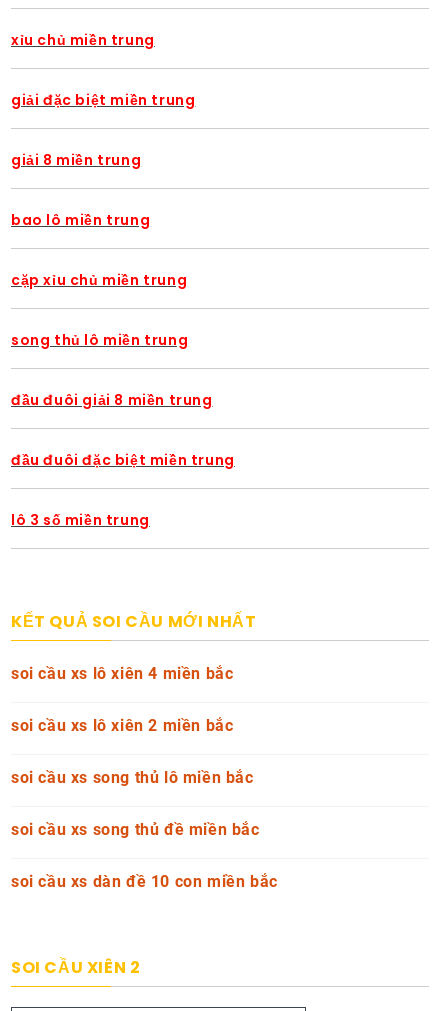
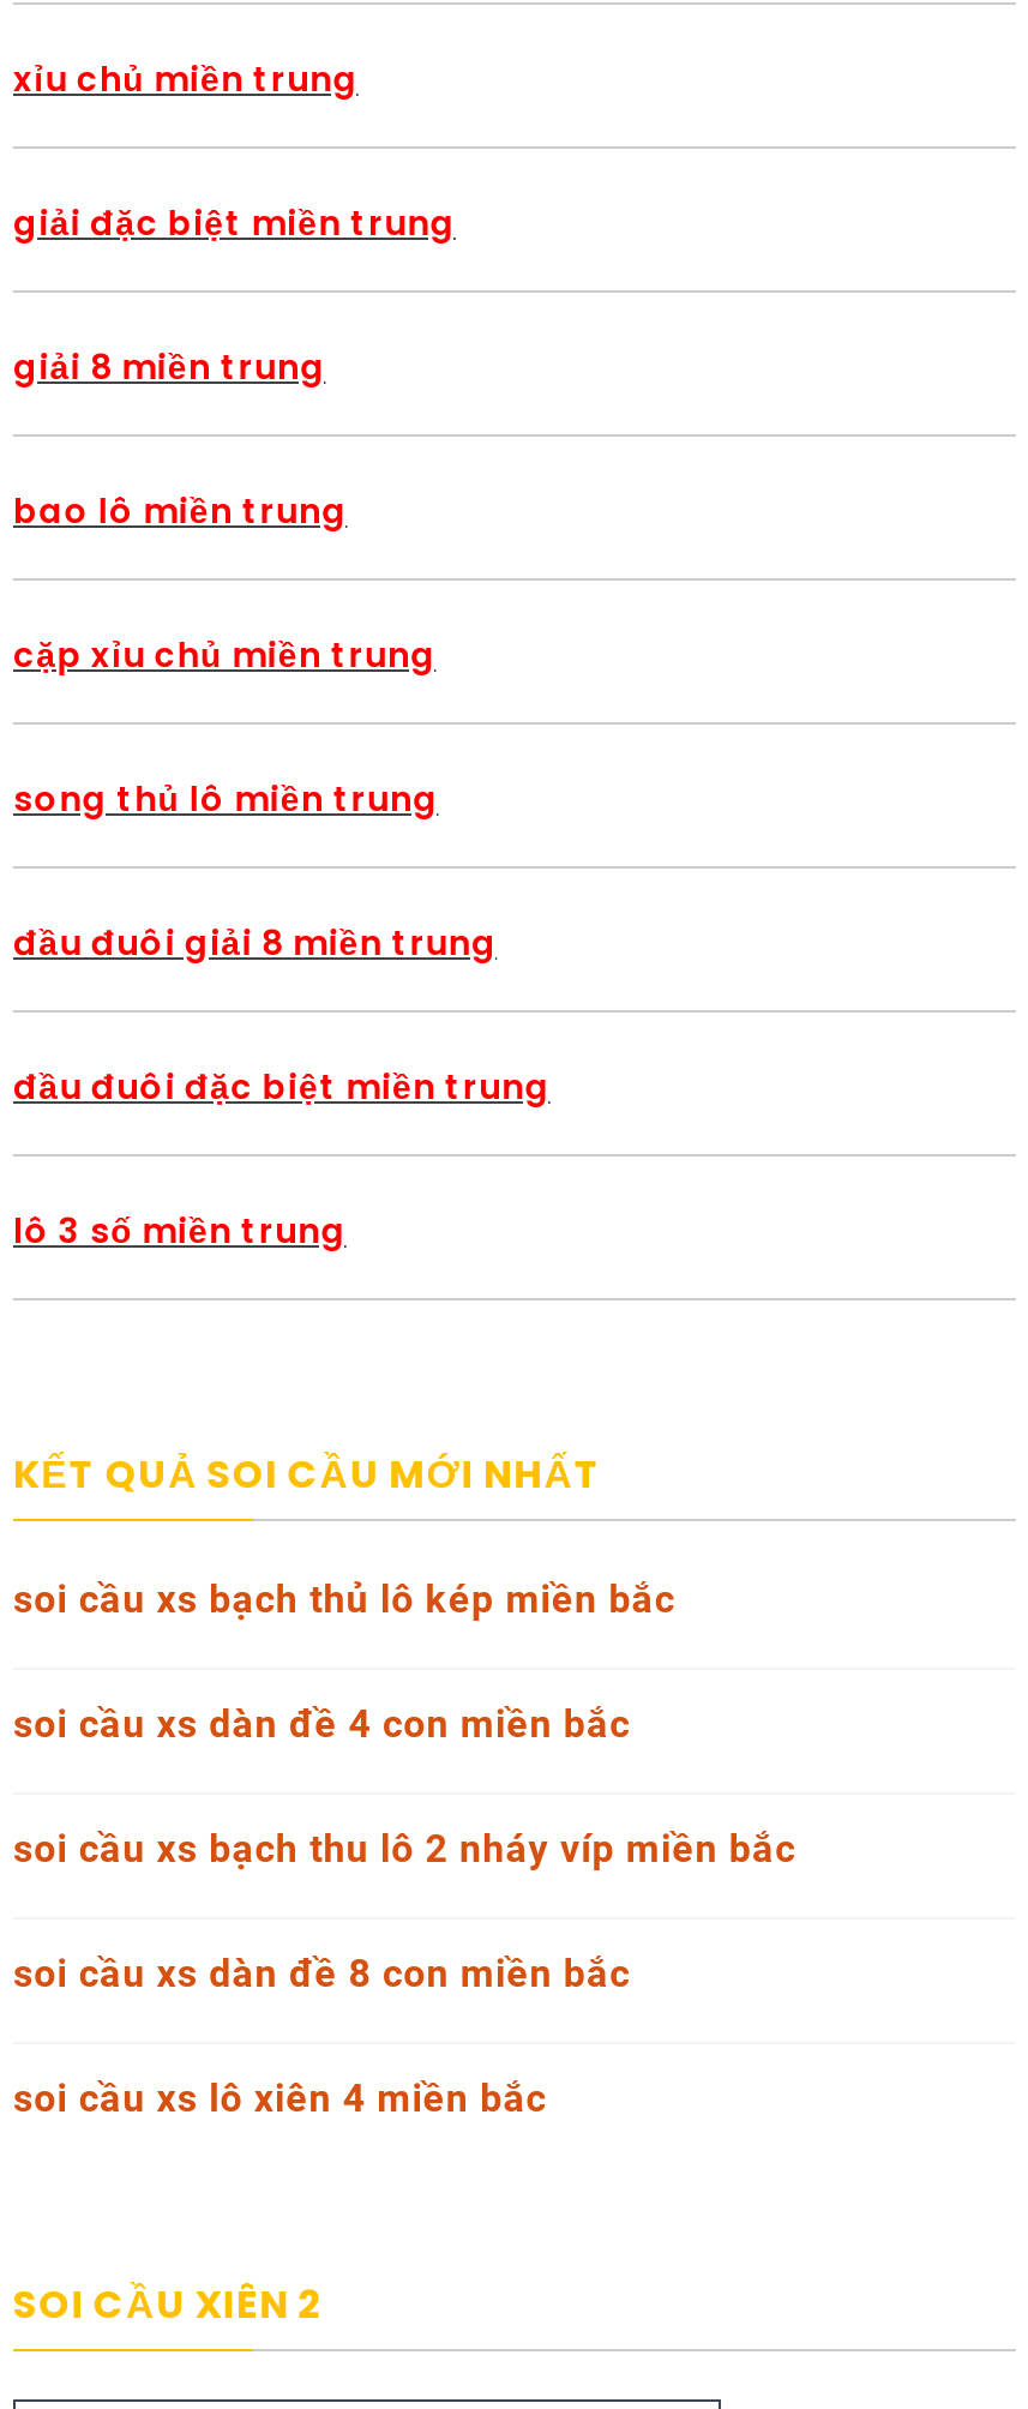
none -> [13,1577,796,1997] soi cầu xs bạch thủ lô kép miền bắc | soi cầu xs dàn đề 4 con miền bắc | soi cầu xs bạch thu lô 2 nháy víp miền bắc | soi cầu xs dàn đề 8 con miền bắc
moved [11,664,233,683] -> [13,2076,547,2122]: soi cầu xs lô xiên 4 miền bắc
[11,716,278,891] soi cầu xs lô xiên 2 miền bắc | soi cầu xs song thủ lô miền bắc | soi cầu xs song thủ đề miền bắc | soi cầu xs dàn đề 10 con miền bắc -> none

